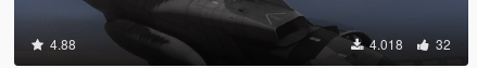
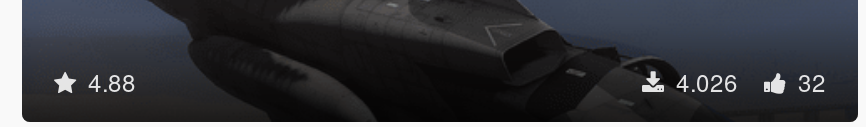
[366,35,451,53] 4.018 32 -> [670,64,826,98] 4.026 32

